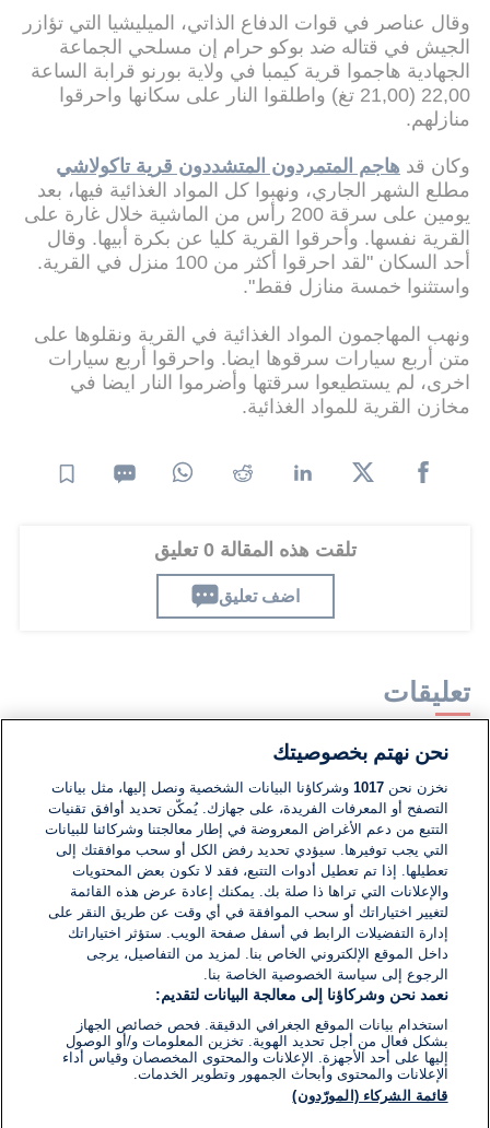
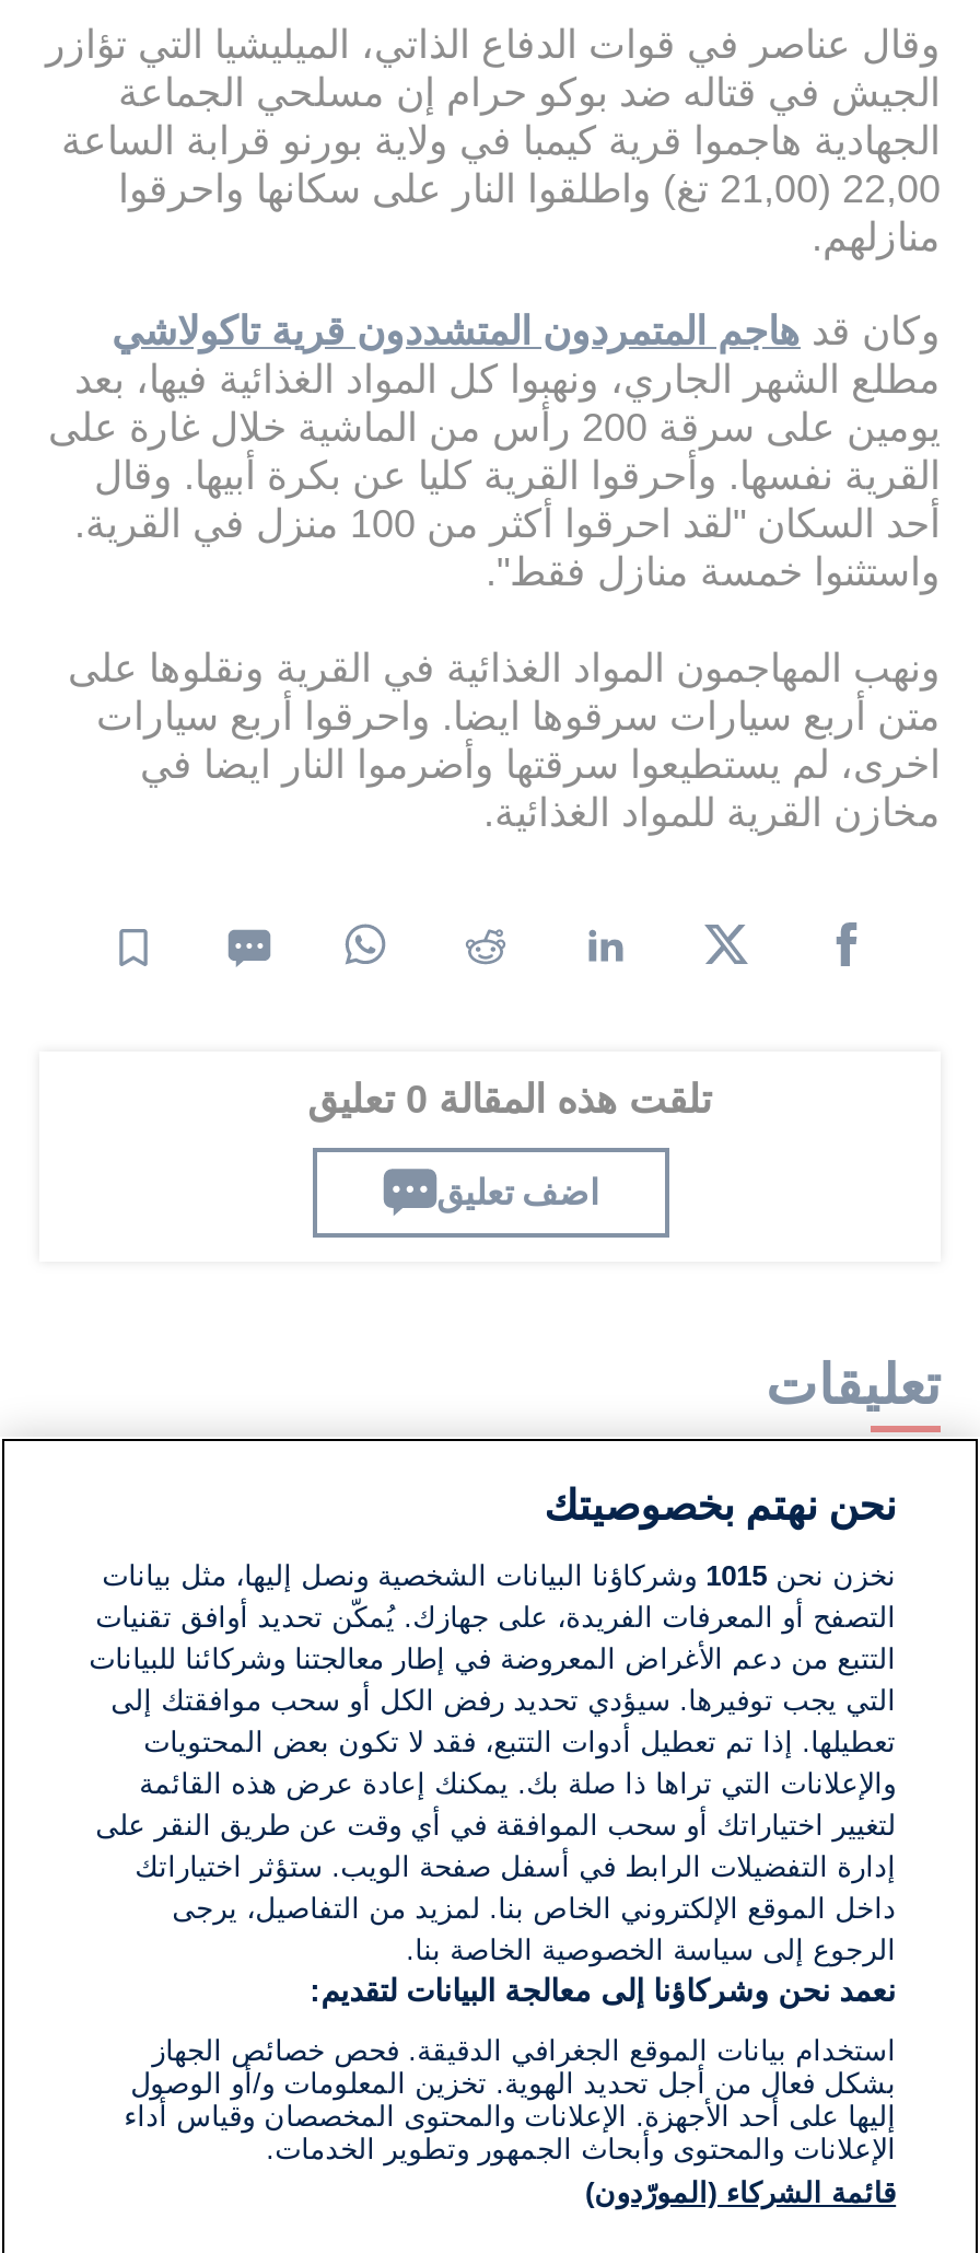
[51,779,448,796] نخزن نحن 1017 وشركاؤنا البيانات الشخصية ونصل إليها، مثل بيانات -> [102,1559,896,1592] نخزن نحن 1015 وشركاؤنا البيانات الشخصية ونصل إليها، مثل بيانات

